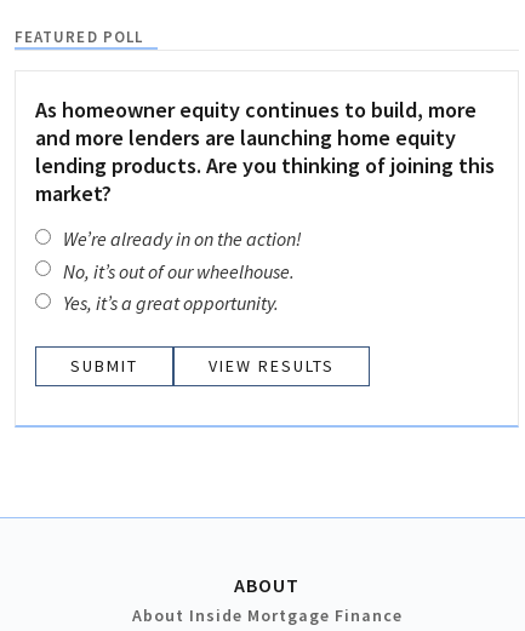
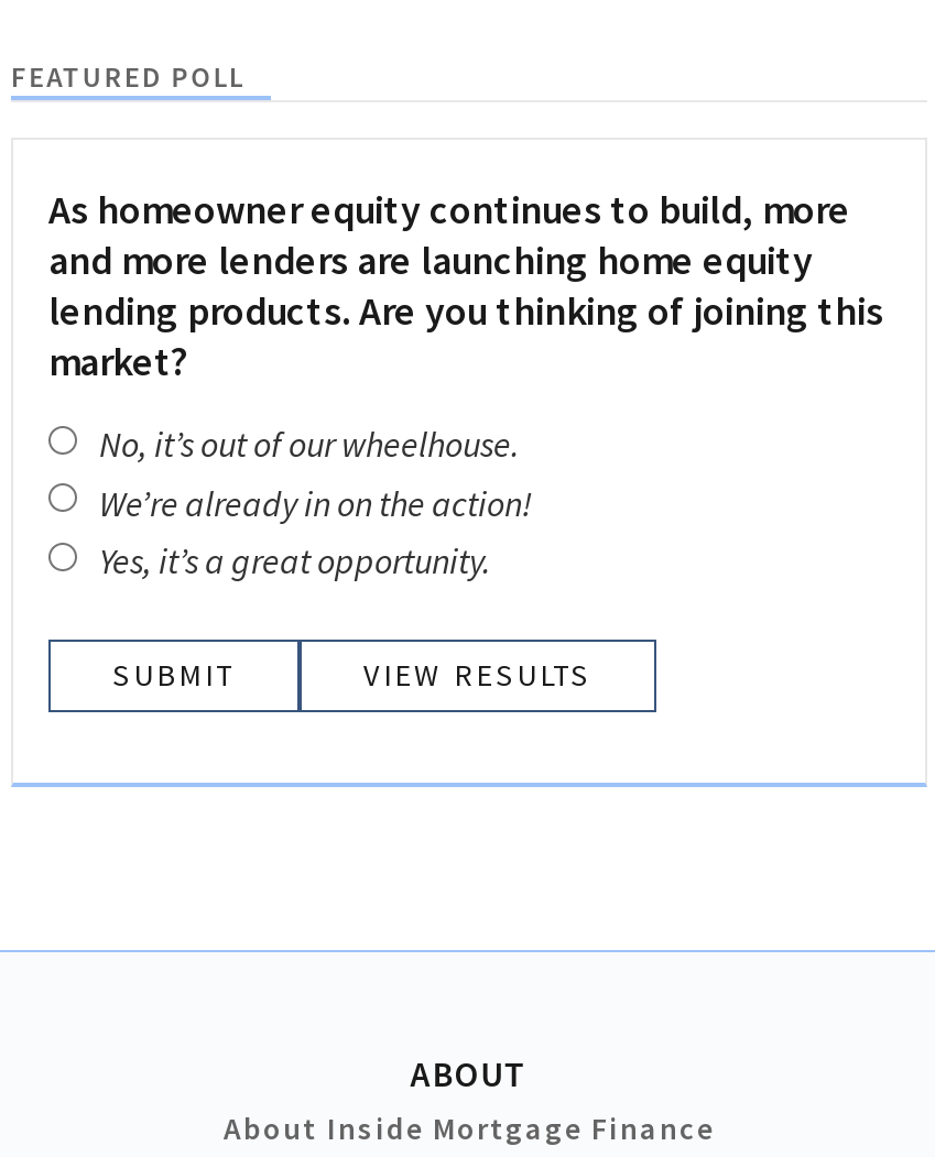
moved [63,227,302,251] -> [99,481,533,525]: We’re already in on the action!
moved [63,259,295,283] -> [99,422,520,466]: No, it’s out of our wheelhouse.

